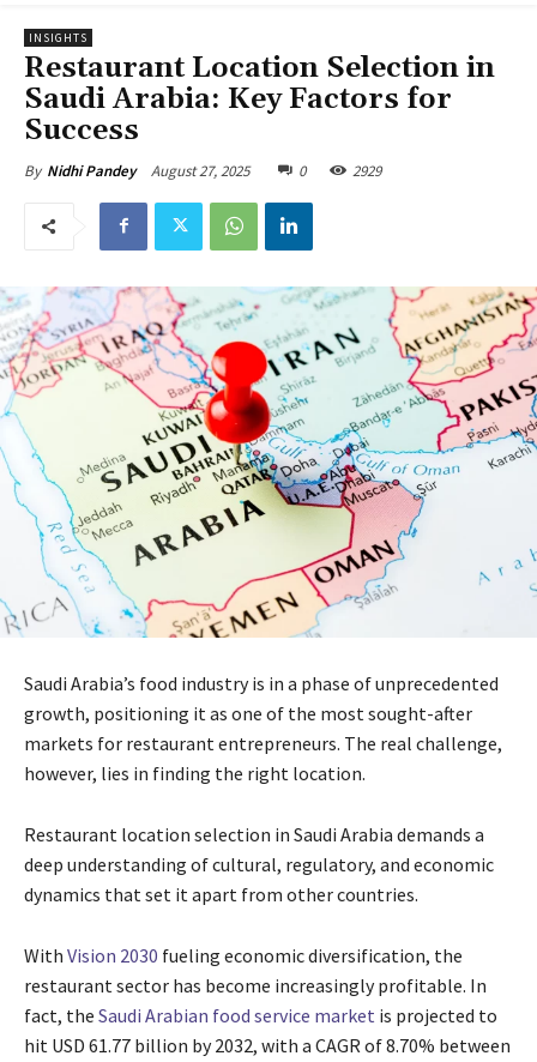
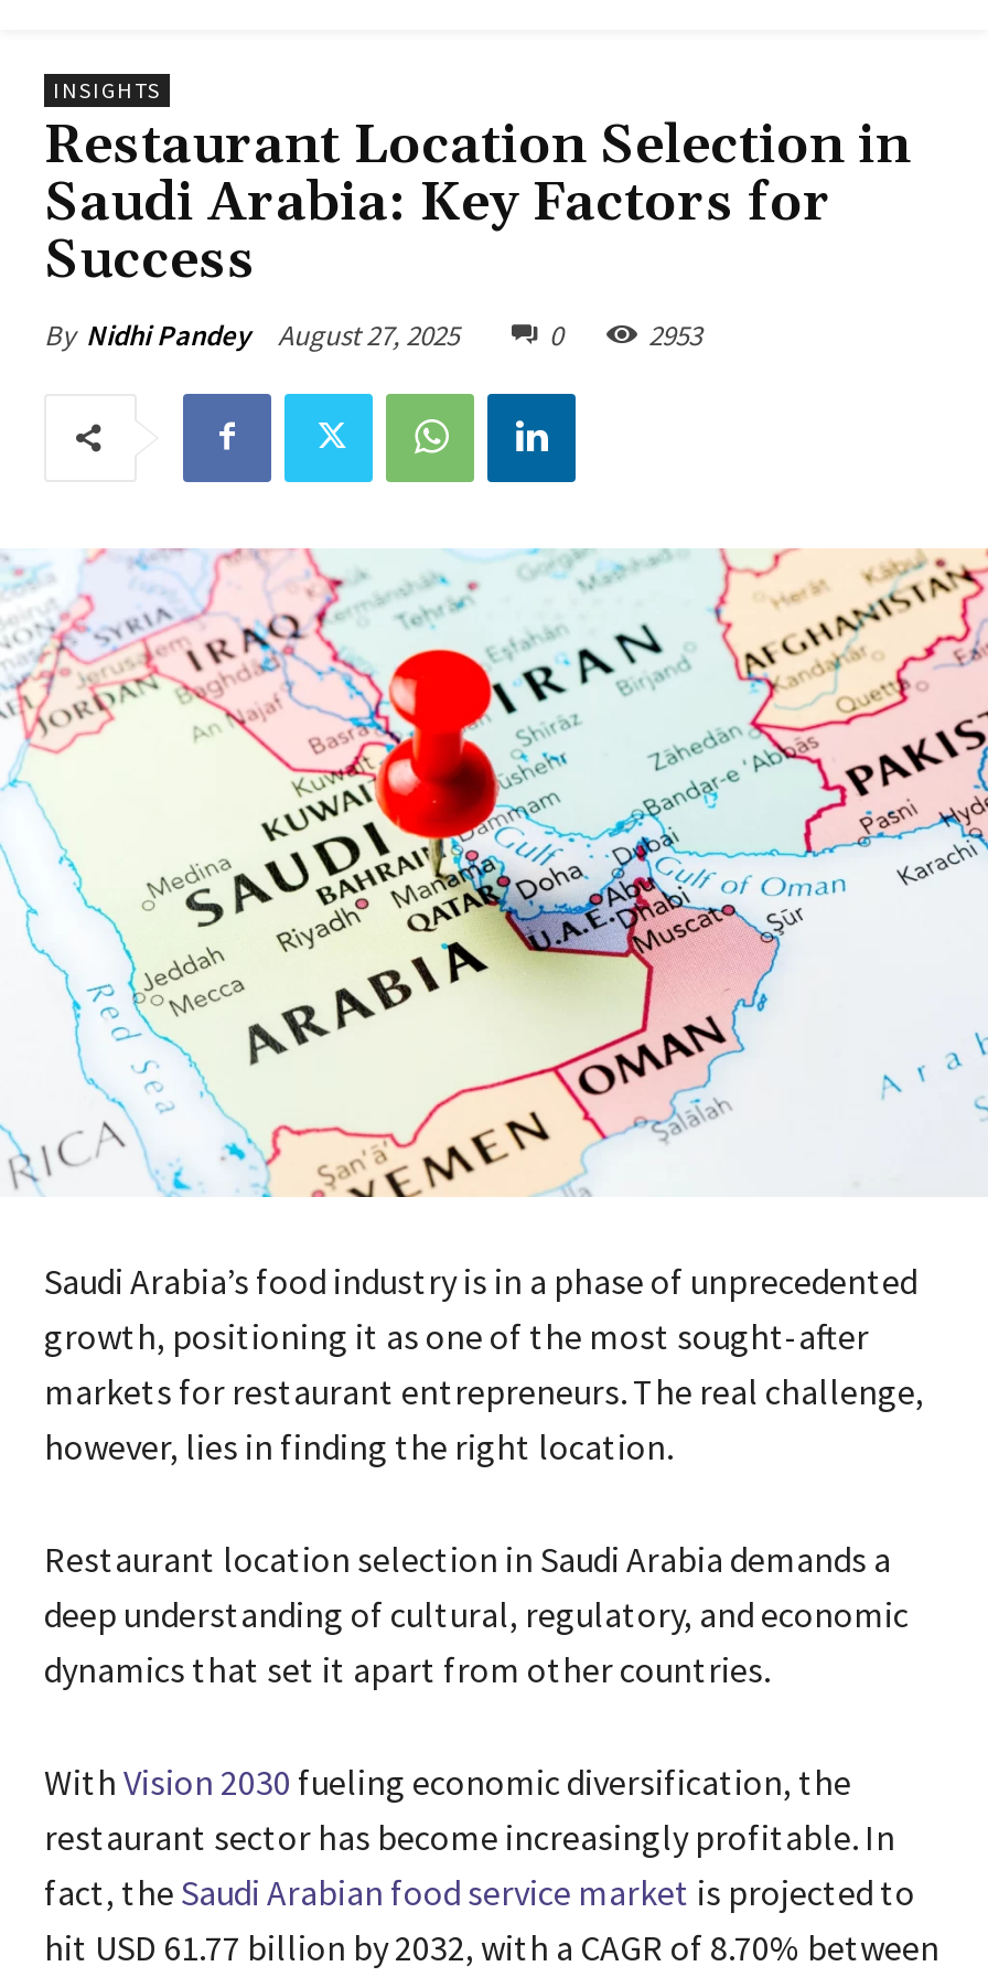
[352,160,381,181] 2929 -> [648,316,701,353] 2953

